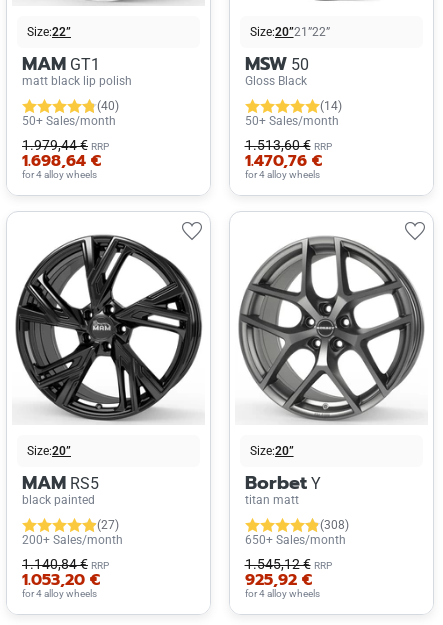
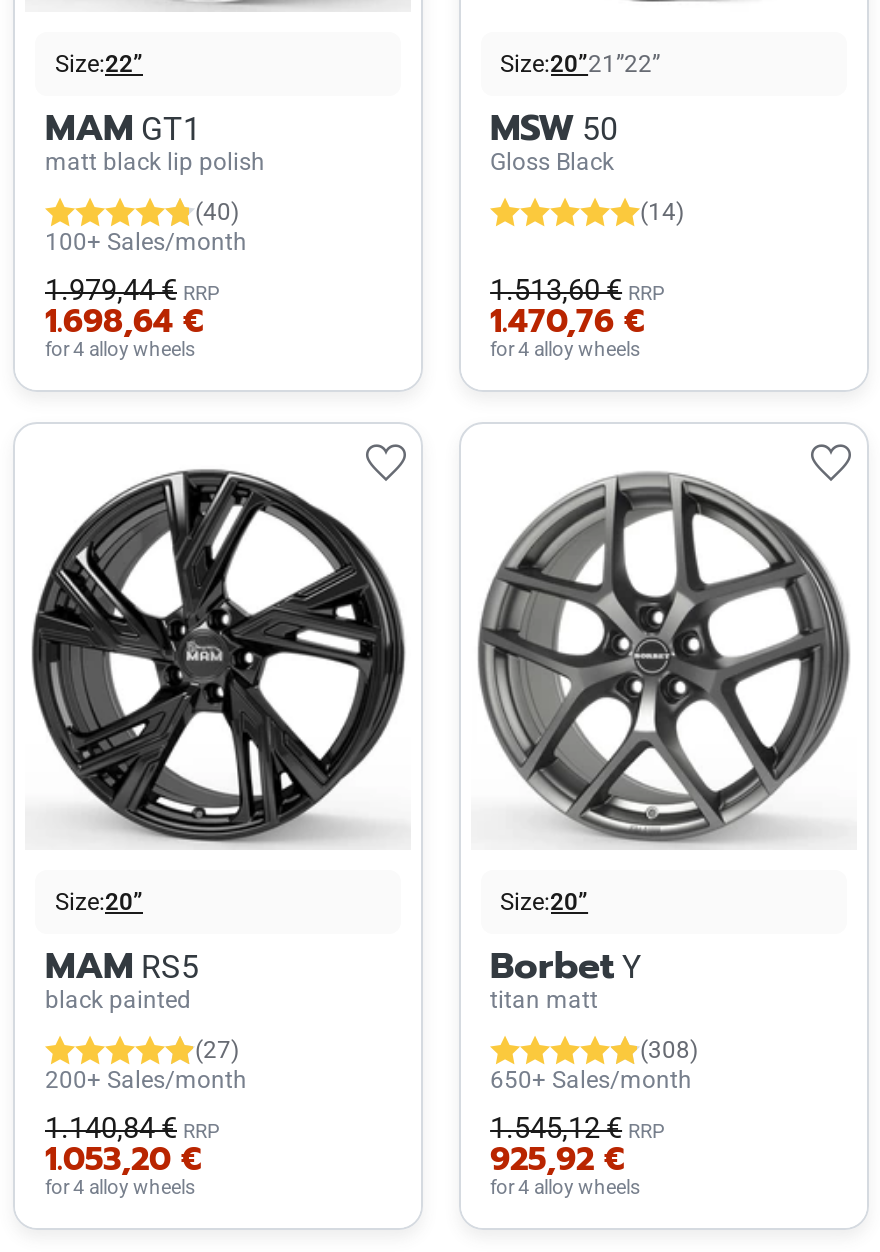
[22,114,116,128] 50+ Sales/month -> [45,228,247,256] 100+ Sales/month
[244,114,338,128] 50+ Sales/month -> none

